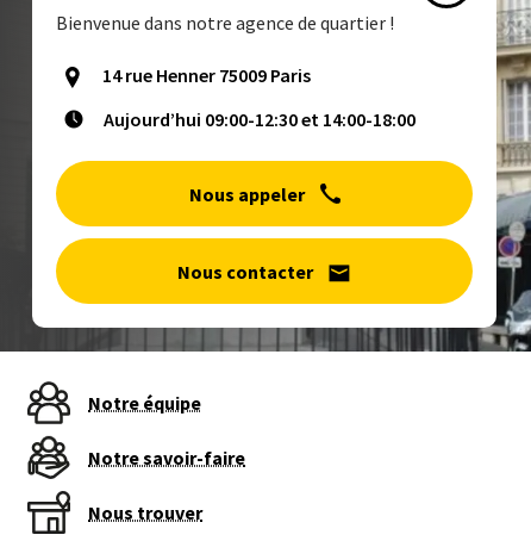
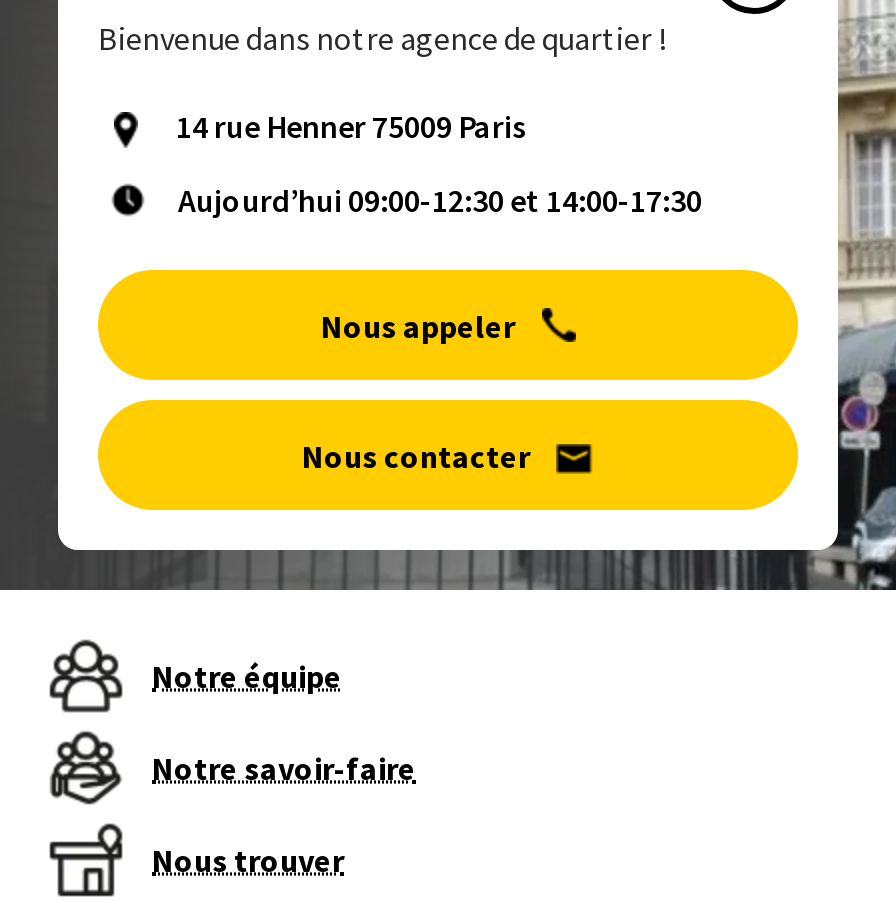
[104,107,416,131] Aujourd’hui 09:00-12:30 et 14:00-18:00 -> [178,180,702,220] Aujourd’hui 09:00-12:30 et 14:00-17:30

